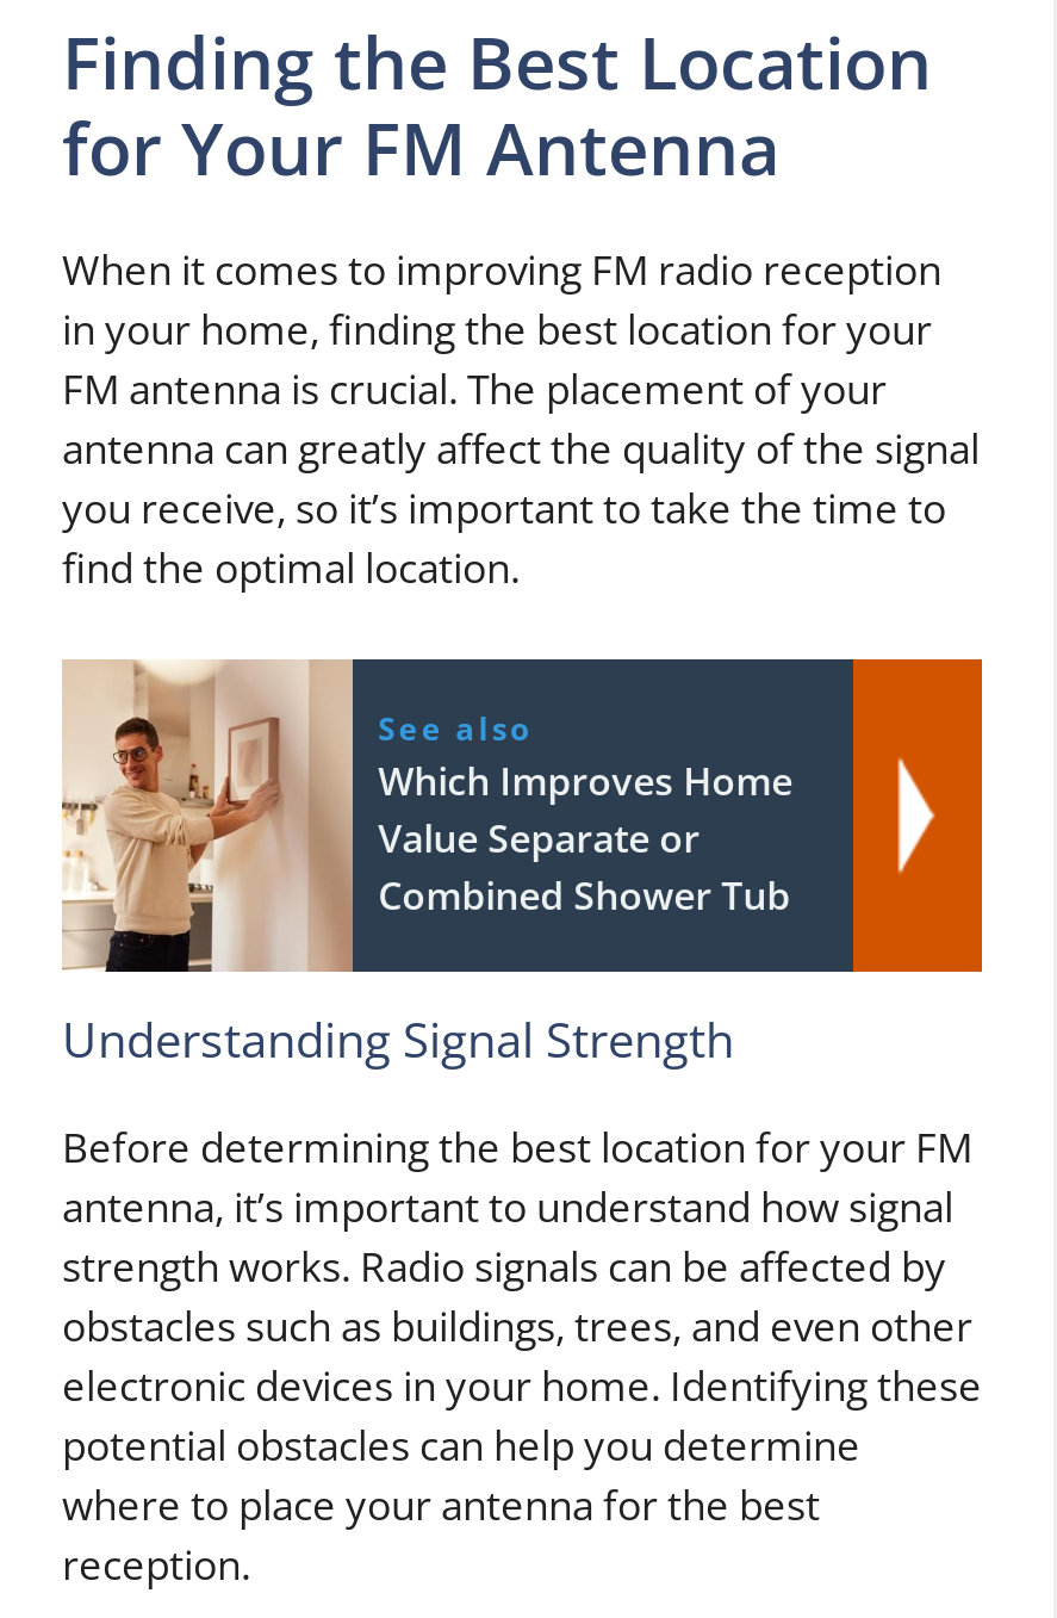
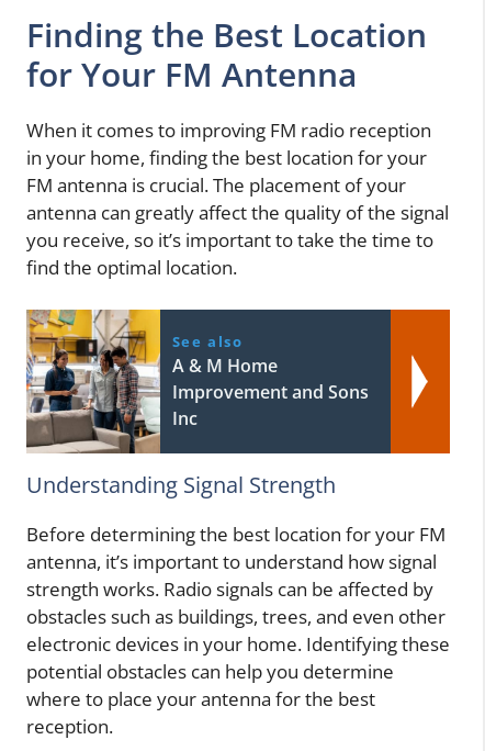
[62,659,793,974] [image] | Which Improves Home | Value Separate or | Combined Shower Tub -> [25,309,368,455] [image] | A & M Home | Improvement and Sons | Inc

